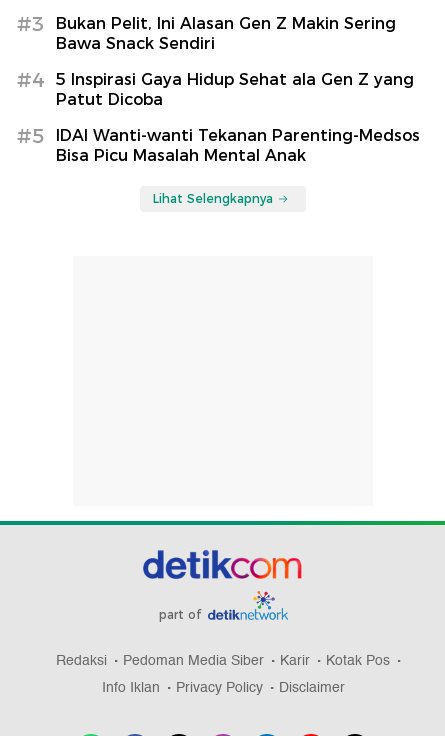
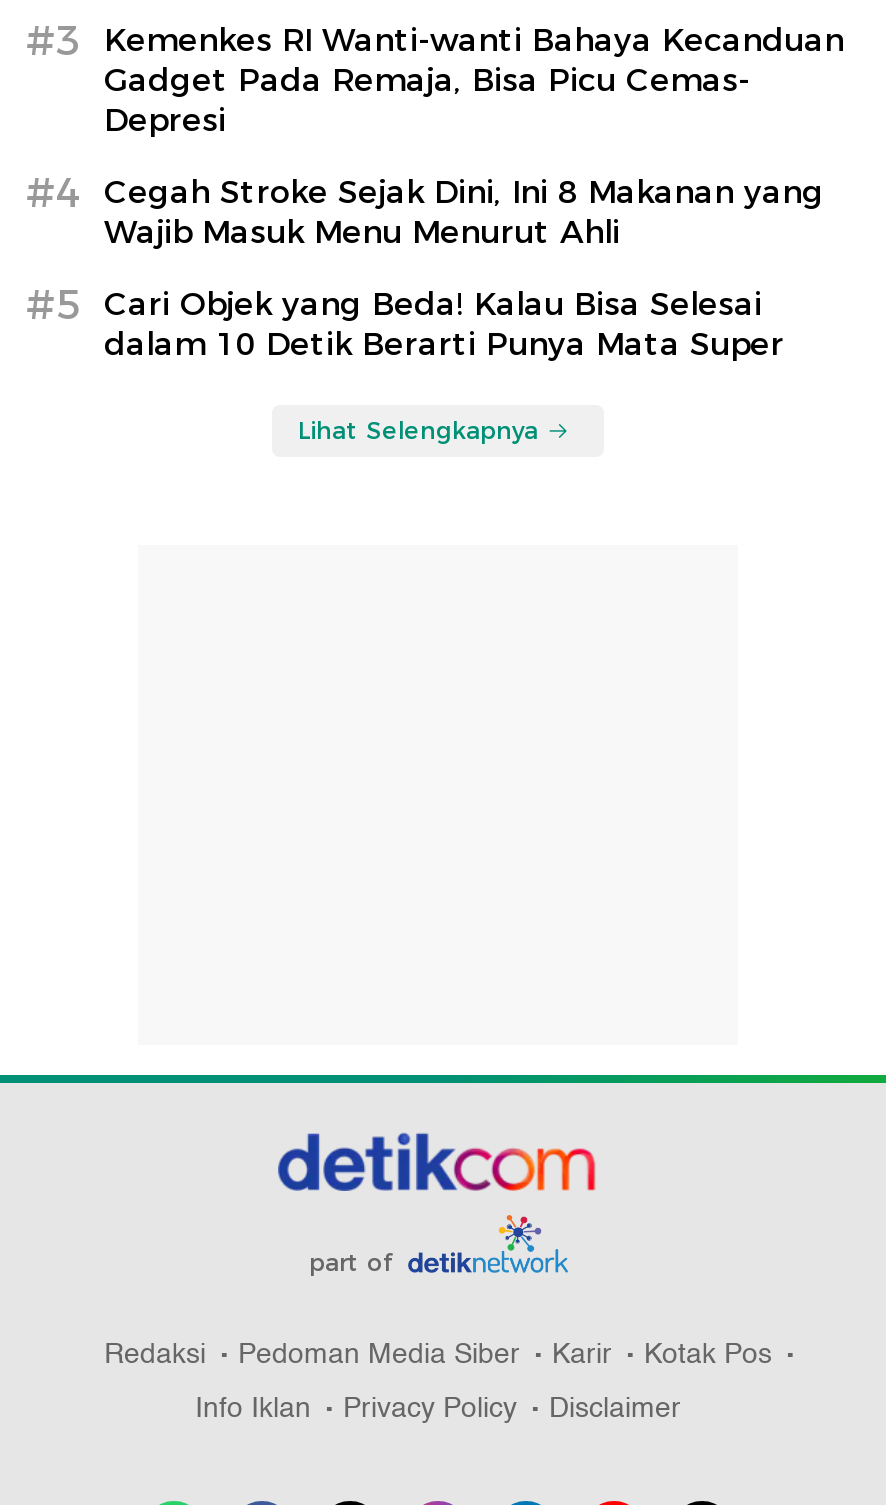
[56,14,396,53] Bukan Pelit, Ini Alasan Gen Z Makin Sering | Bawa Snack Sendiri -> [104,21,844,139] Kemenkes RI Wanti-wanti Bahaya Kecanduan | Gadget Pada Remaja, Bisa Picu Cemas- | Depresi
[56,70,414,109] 5 Inspirasi Gaya Hidup Sehat ala Gen Z yang | Patut Dicoba -> [104,173,824,251] Cegah Stroke Sejak Dini, Ini 8 Makanan yang | Wajib Masuk Menu Menurut Ahli
[56,126,420,165] IDAI Wanti-wanti Tekanan Parenting-Medsos | Bisa Picu Masalah Mental Anak -> [104,285,784,363] Cari Objek yang Beda! Kalau Bisa Selesai | dalam 10 Detik Berarti Punya Mata Super

